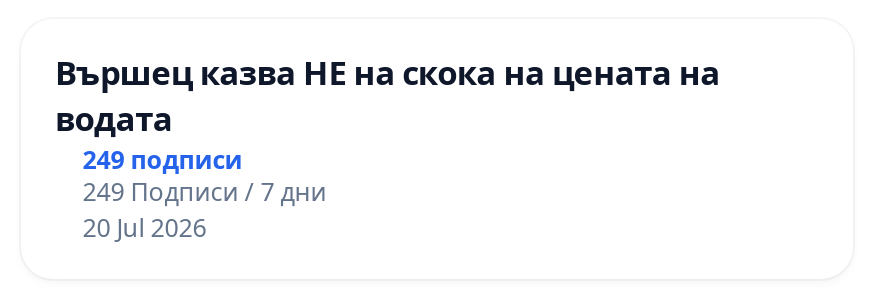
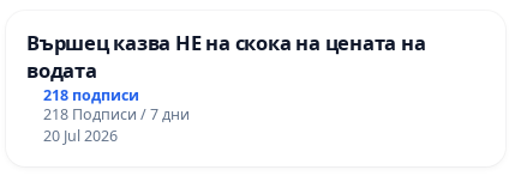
[83,143,243,177] 249 подписи -> [43,85,139,105] 218 подписи
[83,175,327,209] 249 Подписи / 7 дни -> [43,104,189,125] 218 Подписи / 7 дни

